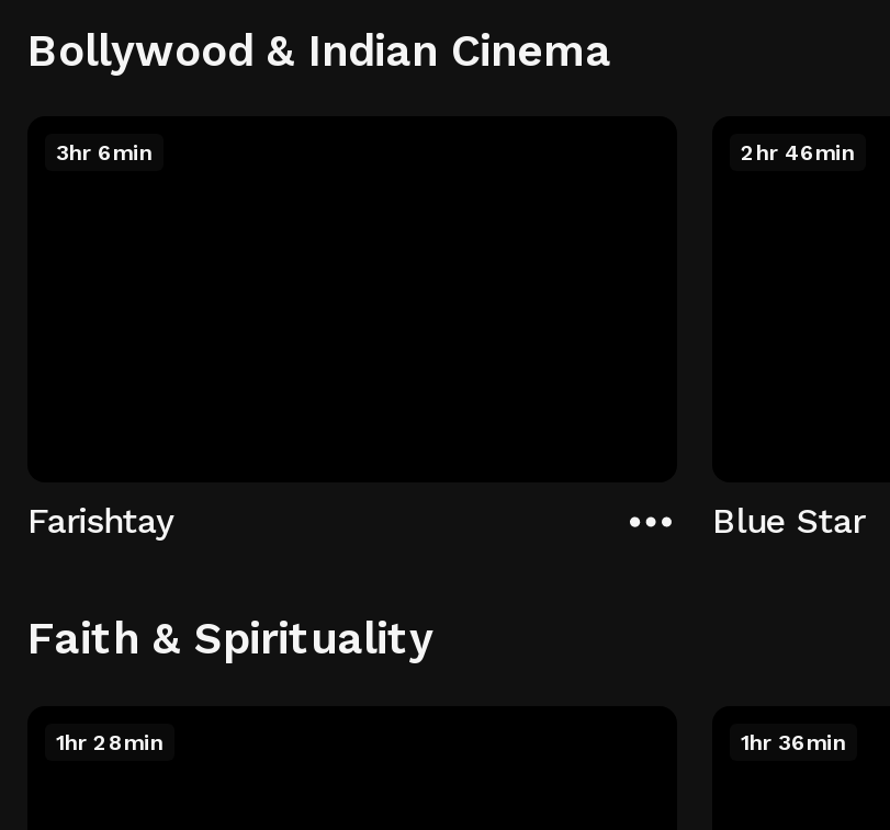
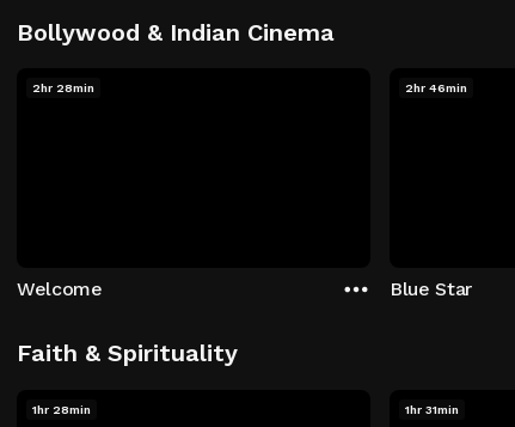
[56,140,153,164] 3hr 6min -> [32,81,94,94] 2hr 28min
[27,499,173,541] Farishtay -> [17,277,103,300] Welcome
[741,729,846,753] 1hr 36min -> [405,402,459,416] 1hr 31min

